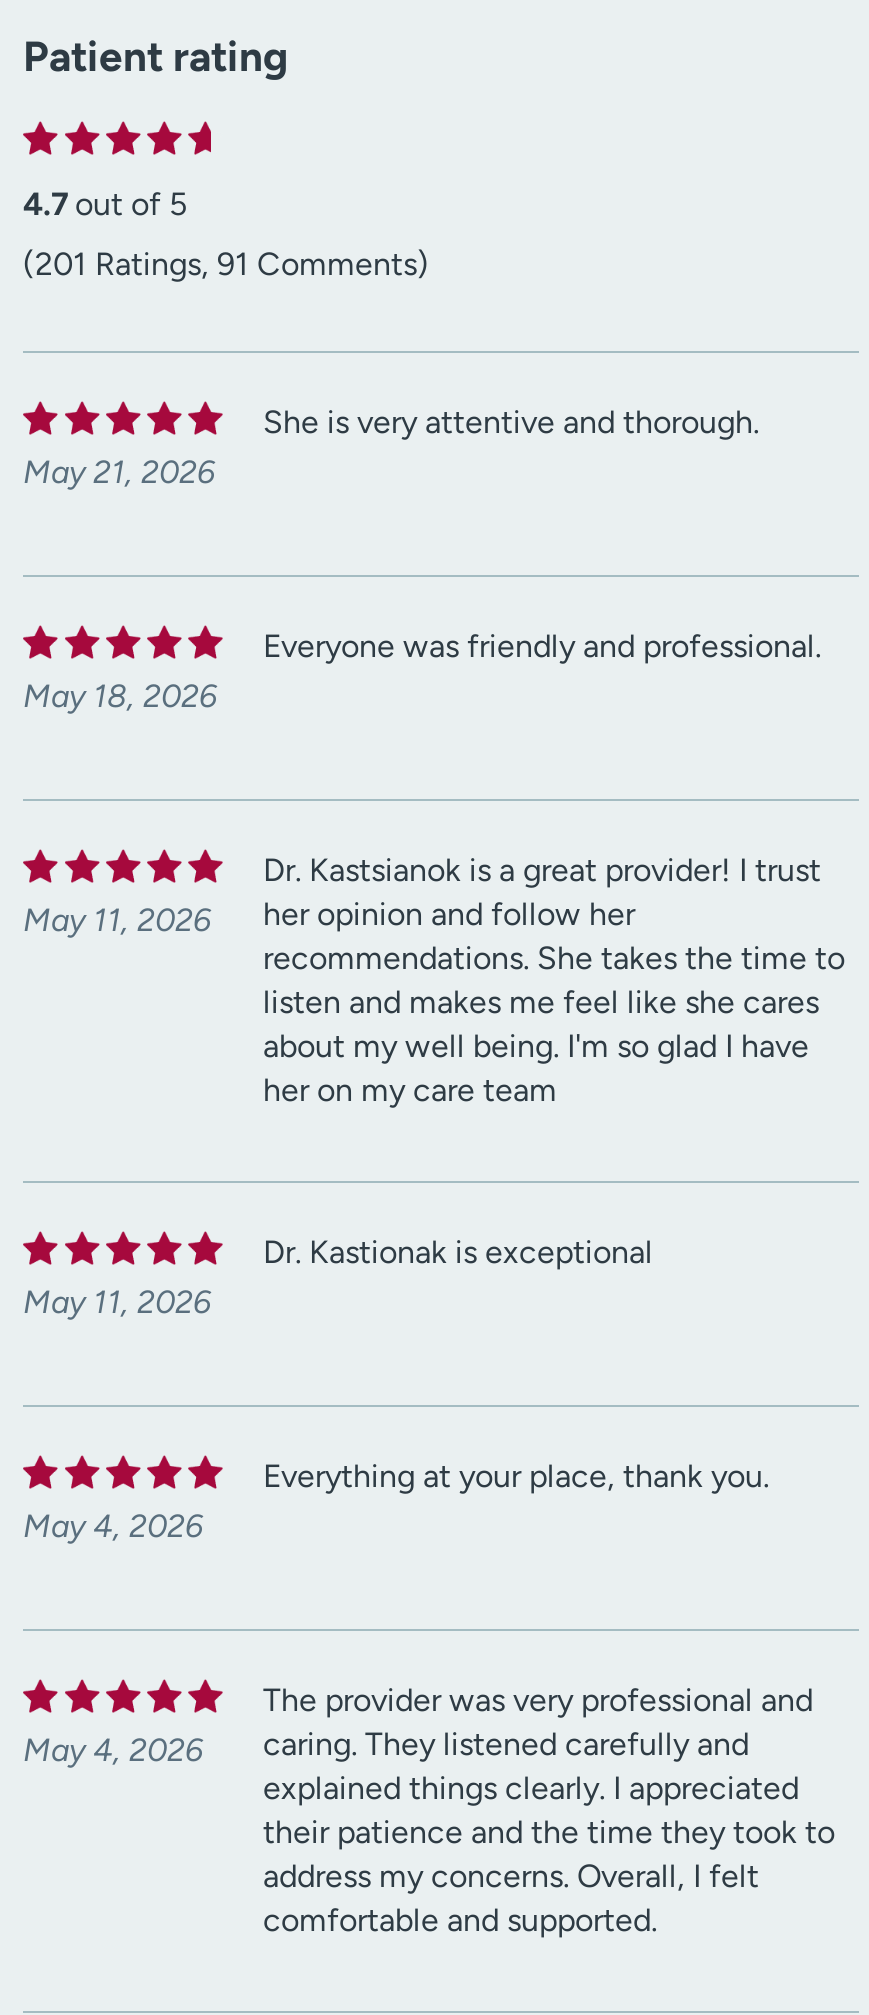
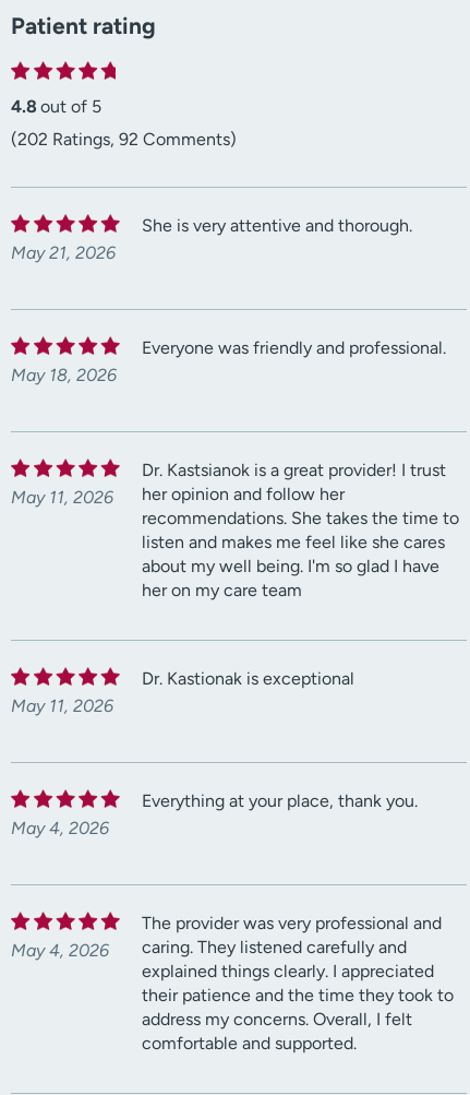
[23,184,187,222] 4.7 out of 5 -> [11,96,101,116] 4.8 out of 5
[23,244,429,282] (201 Ratings, 91 Comments) -> [11,128,237,149] (202 Ratings, 92 Comments)

